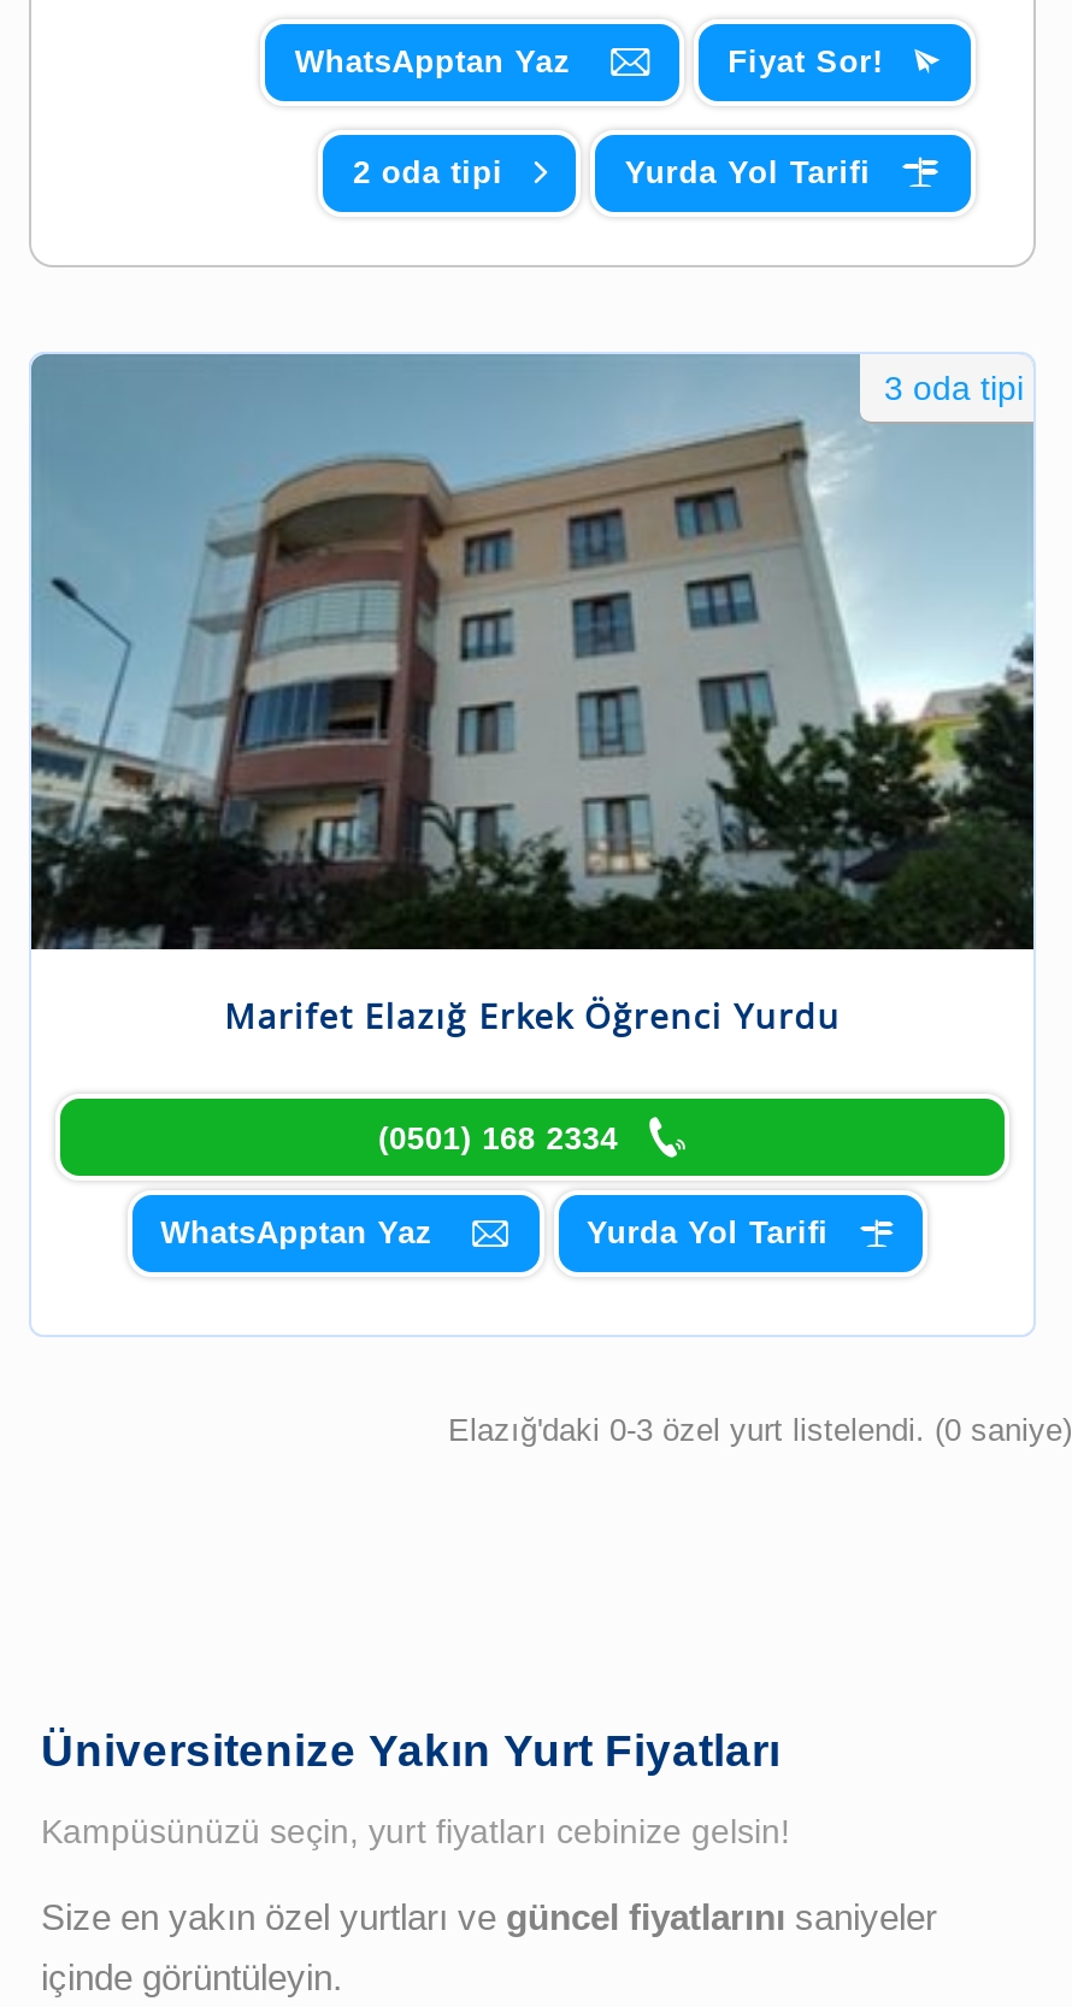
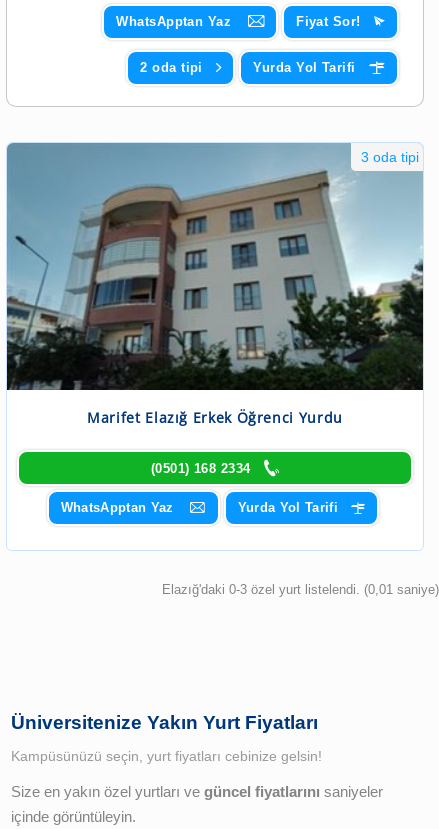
[448,1411,1072,1447] Elazığ'daki 0-3 özel yurt listelendi. (0 saniye) -> [162,581,439,596] Elazığ'daki 0-3 özel yurt listelendi. (0,01 saniye)

